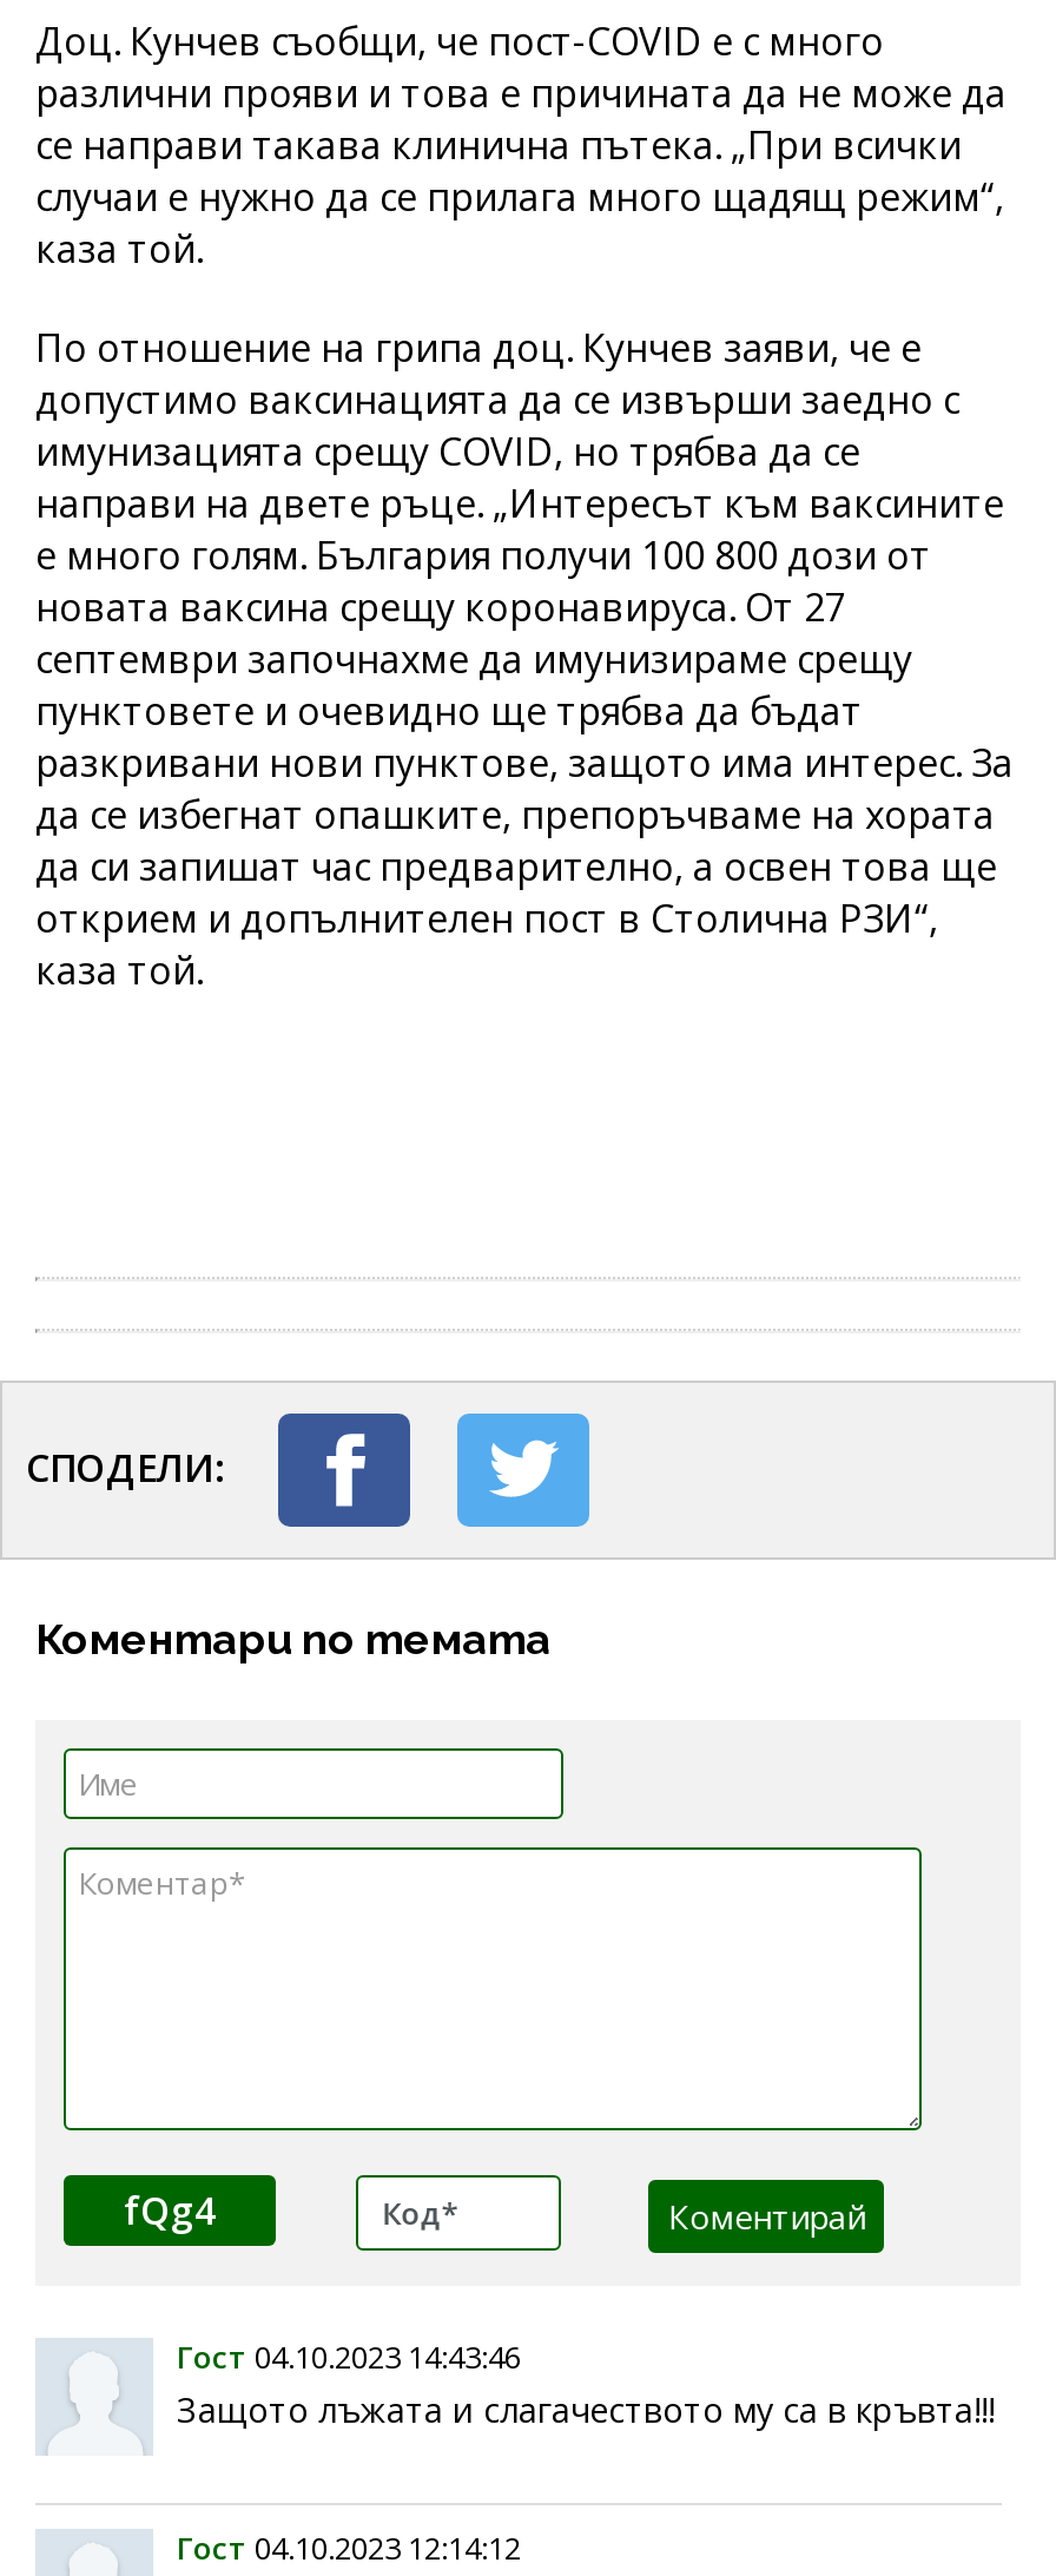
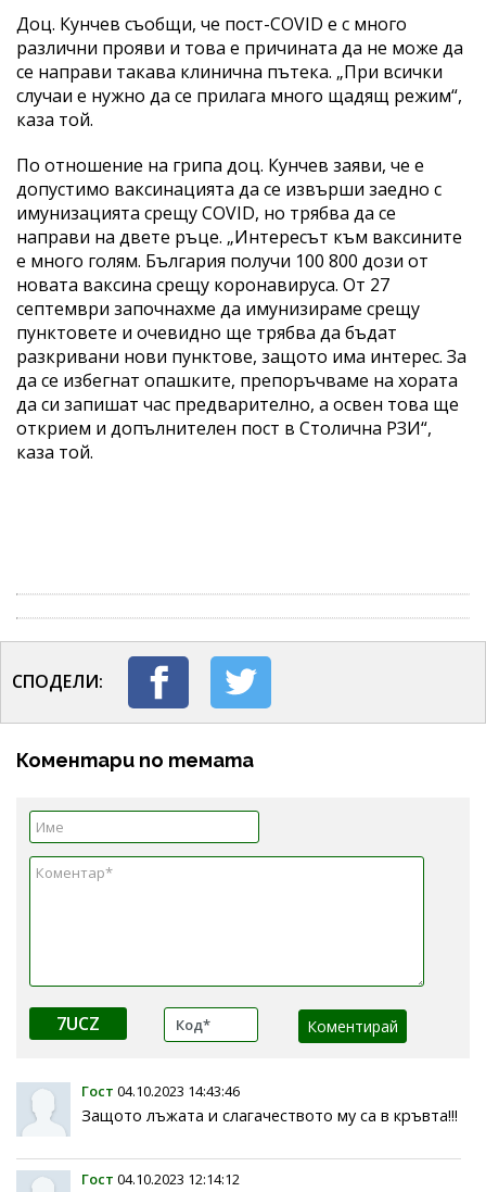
[124,2184,216,2236] fQg4 -> [56,1011,100,1035] 7UCZ

